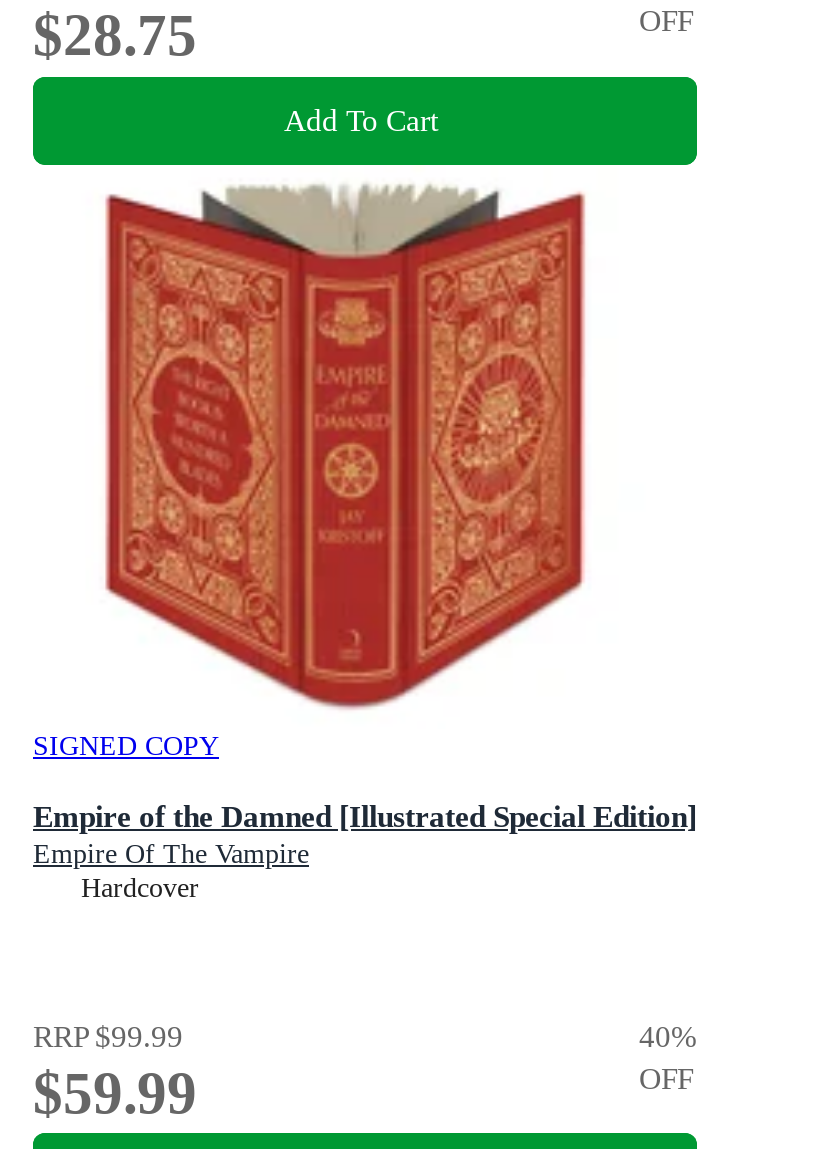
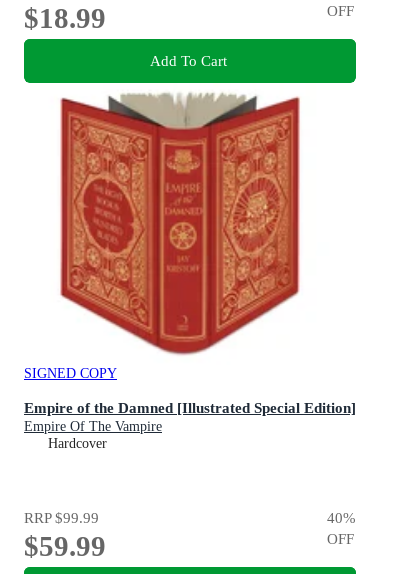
[33,4,197,68] $28.75 -> [24,2,106,34] $18.99

